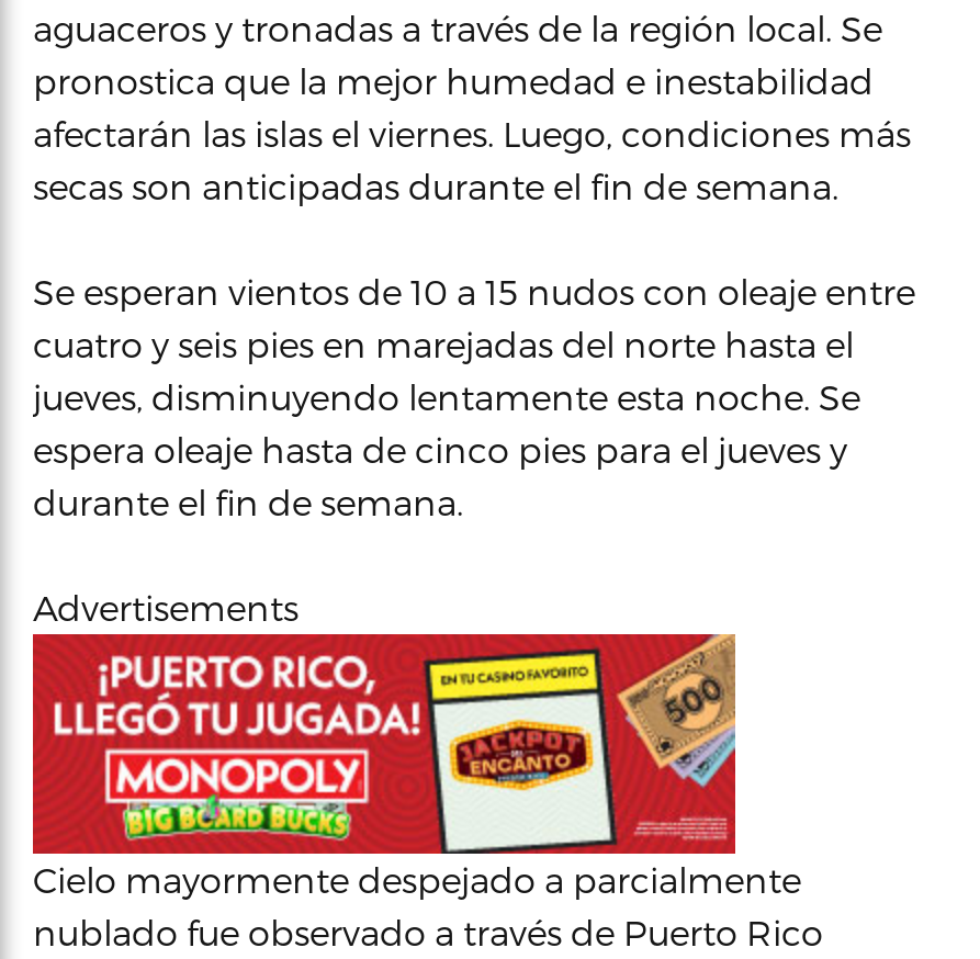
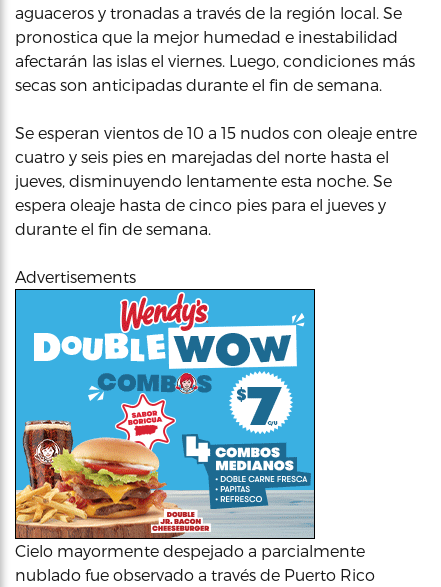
[31,632,737,854] [image] -> [14,288,316,539] [image]

